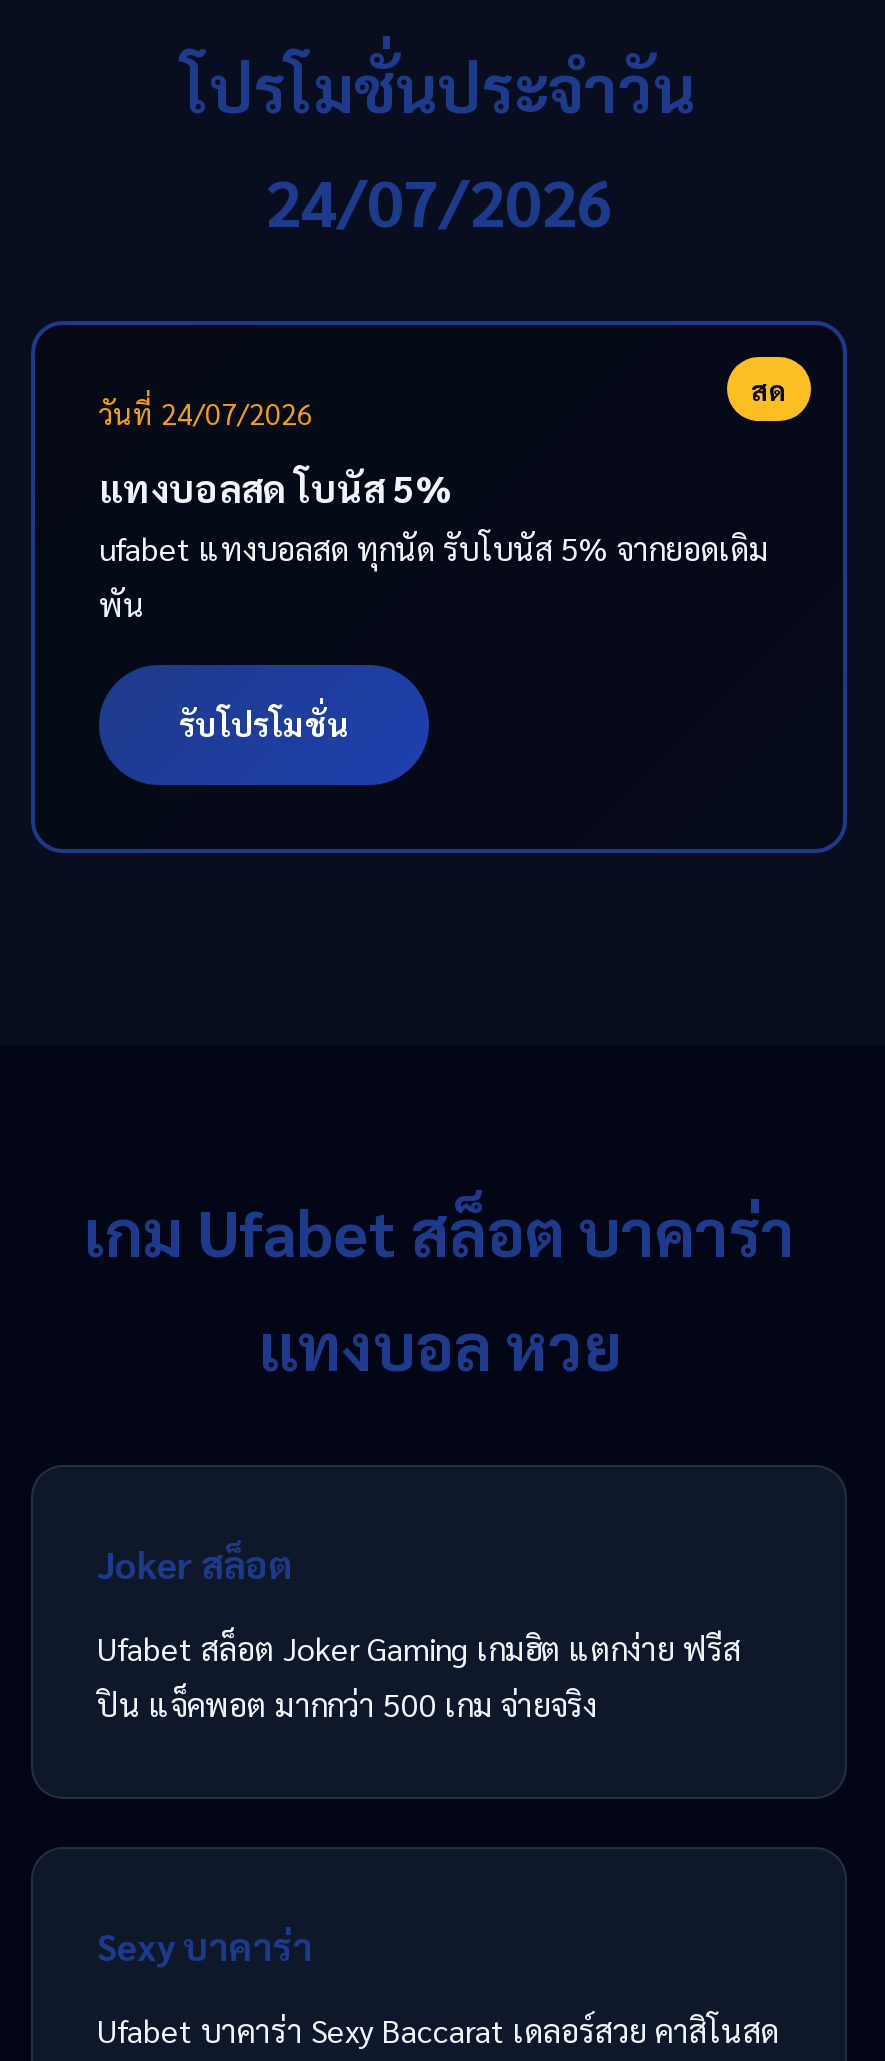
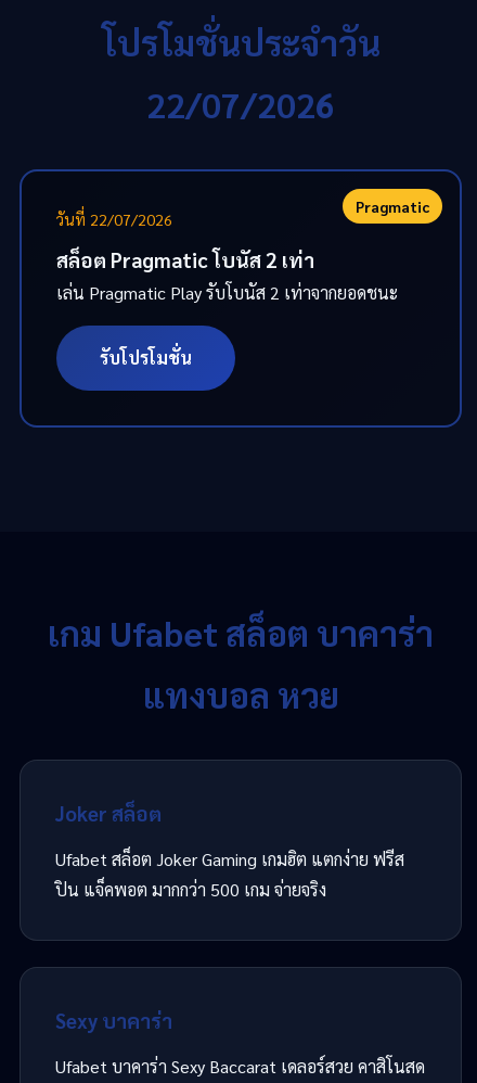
[265,159,613,241] 24/07/2026 -> [146,81,335,126] 22/07/2026
[99,371,787,431] สด | วันที่ 24/07/2026 -> [56,196,429,229] Pragmatic | วันที่ 22/07/2026
[99,463,769,625] แทงบอลสด โบนัส 5% | ufabet แทงบอลสด ทุกนัด รับโบนัส 5% จากยอดเดิม | พัน -> [56,246,398,304] สล็อต Pragmatic โบนัส 2 เท่า | เล่น Pragmatic Play รับโบนัส 2 เท่าจากยอดชนะ

